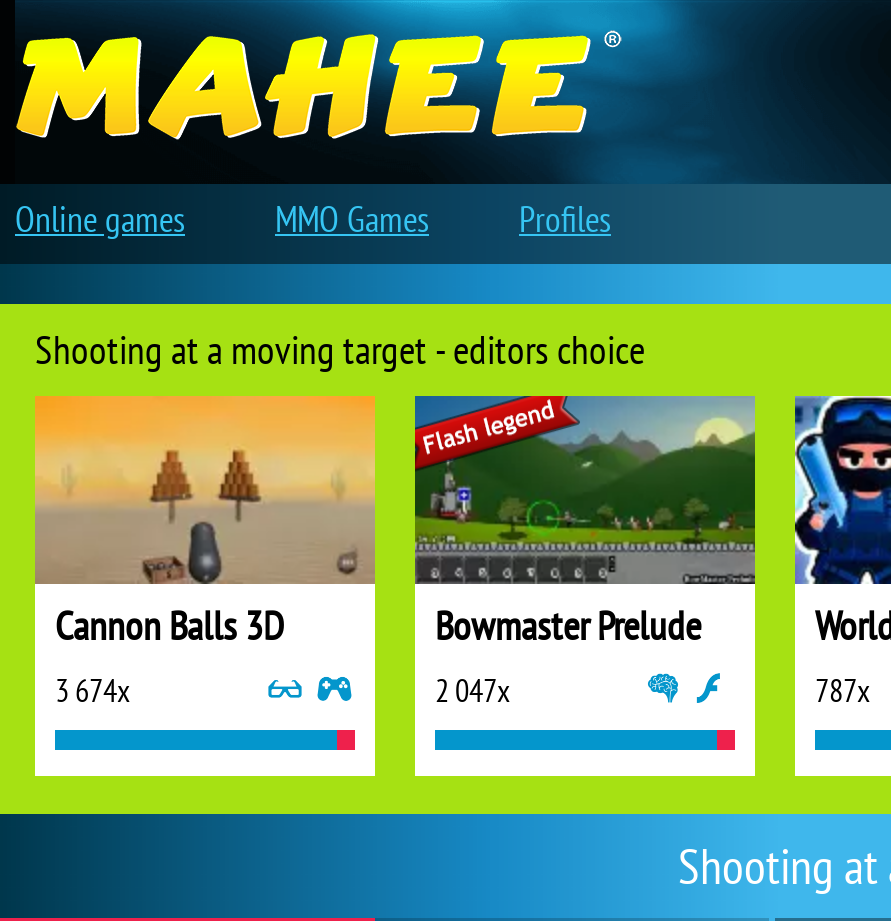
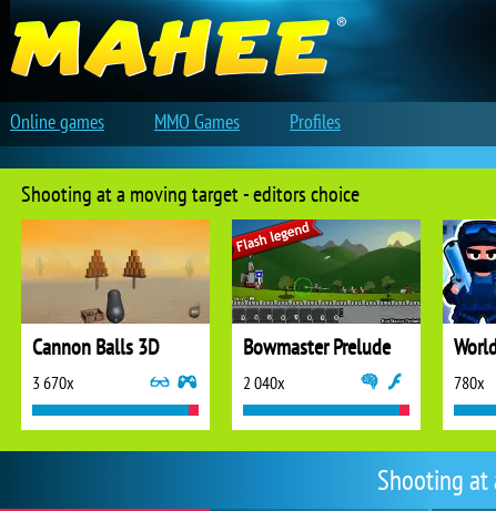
[55,670,131,710] 3 674x -> [32,371,74,394] 3 670x
[435,670,871,710] 2 047x | 787x -> [243,371,485,394] 2 040x | 780x

